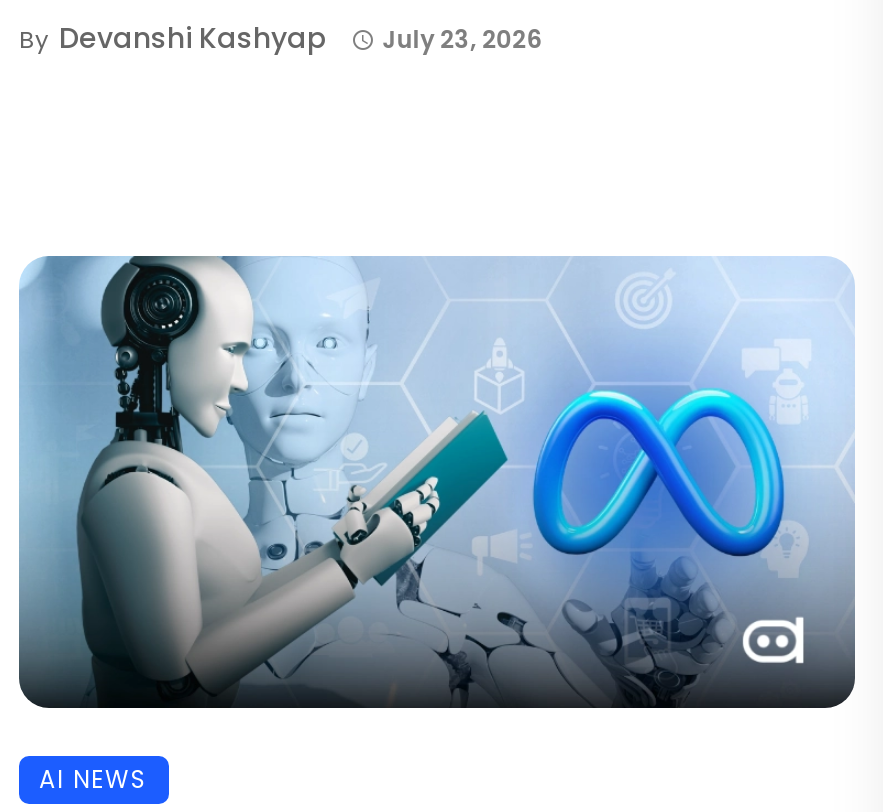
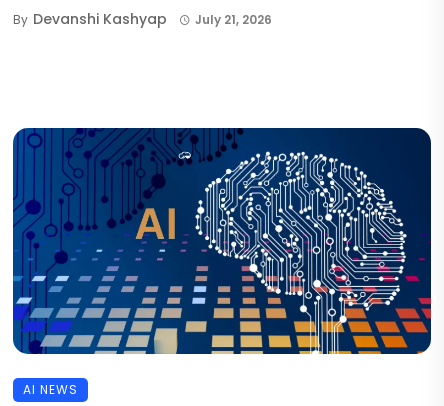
[19,18,542,58] By Devanshi Kashyap July 23, 2026 -> [13,9,272,29] By Devanshi Kashyap July 21, 2026
[19,254,857,710] [image] -> [12,127,432,355] [image]

